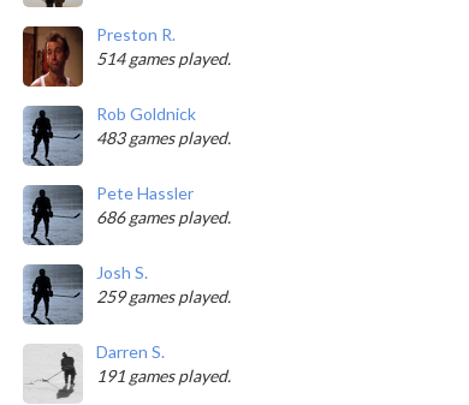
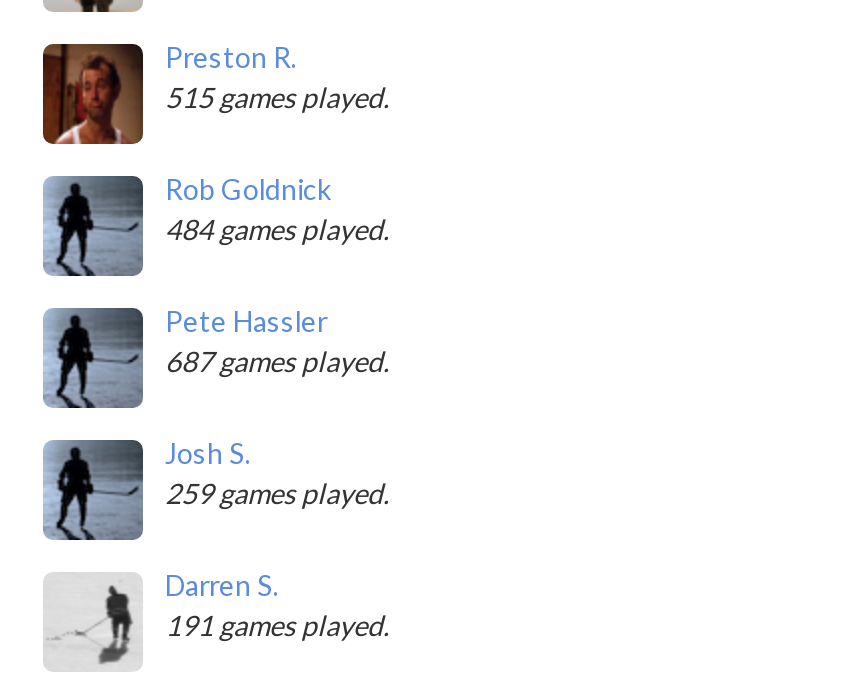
[96,48,231,69] 514 games played. -> [165,80,389,114] 515 games played.
[96,127,231,148] 483 games played. -> [165,212,389,246] 484 games played.
[96,207,231,227] 686 games played. -> [165,344,389,378] 687 games played.

